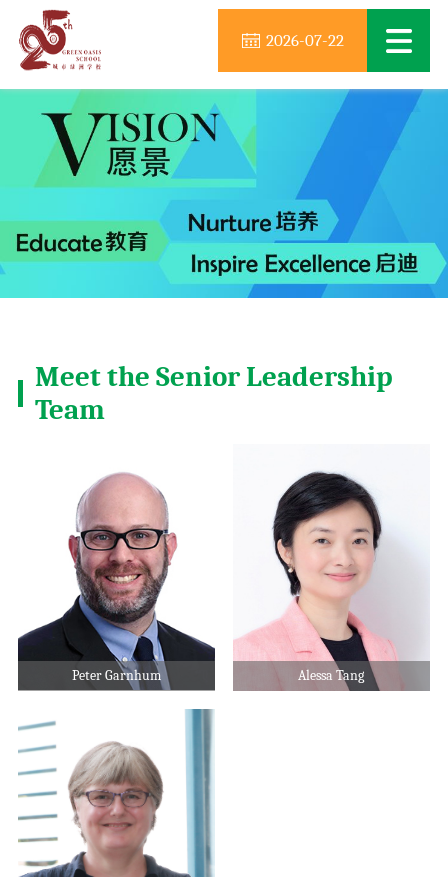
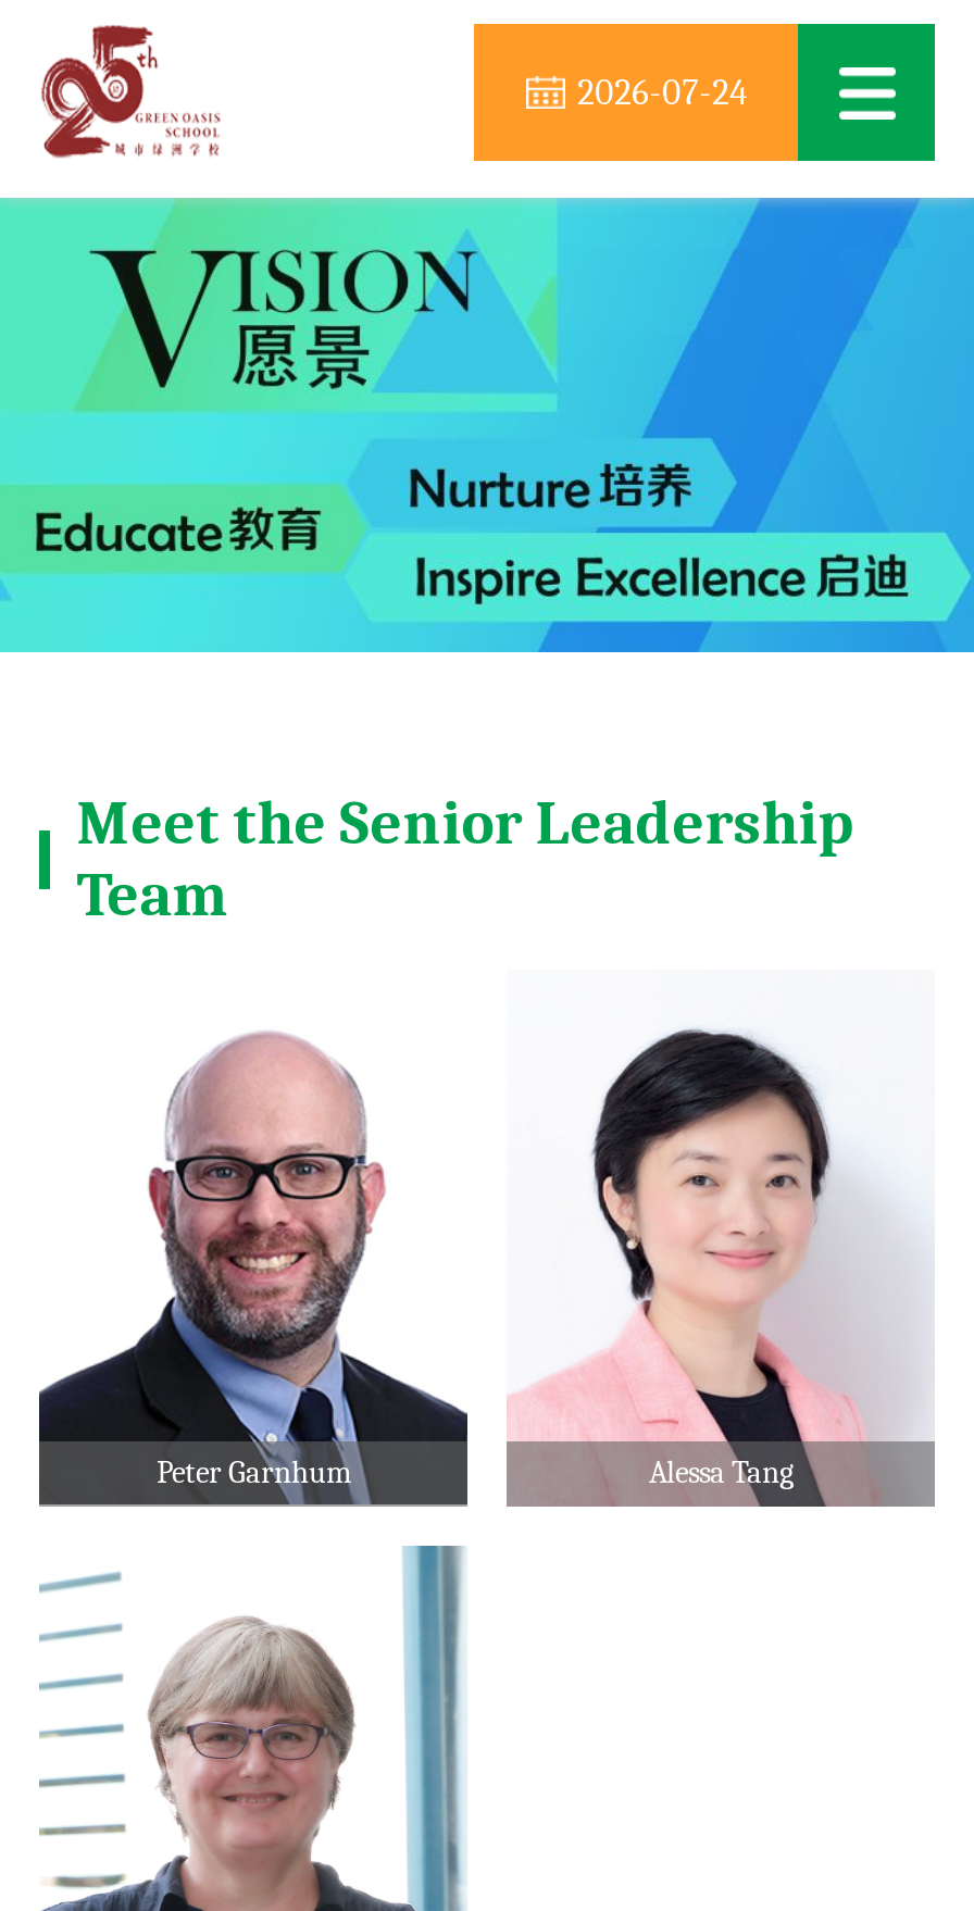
[266,31,344,50] 2026-07-22 -> [577,72,747,114] 2026-07-24

